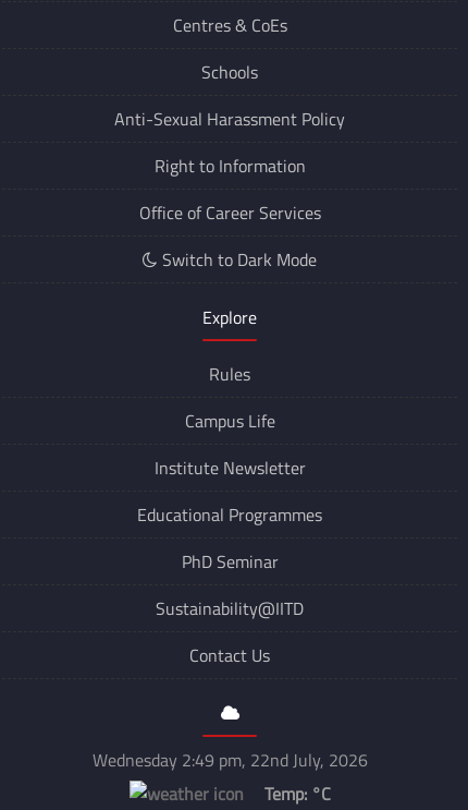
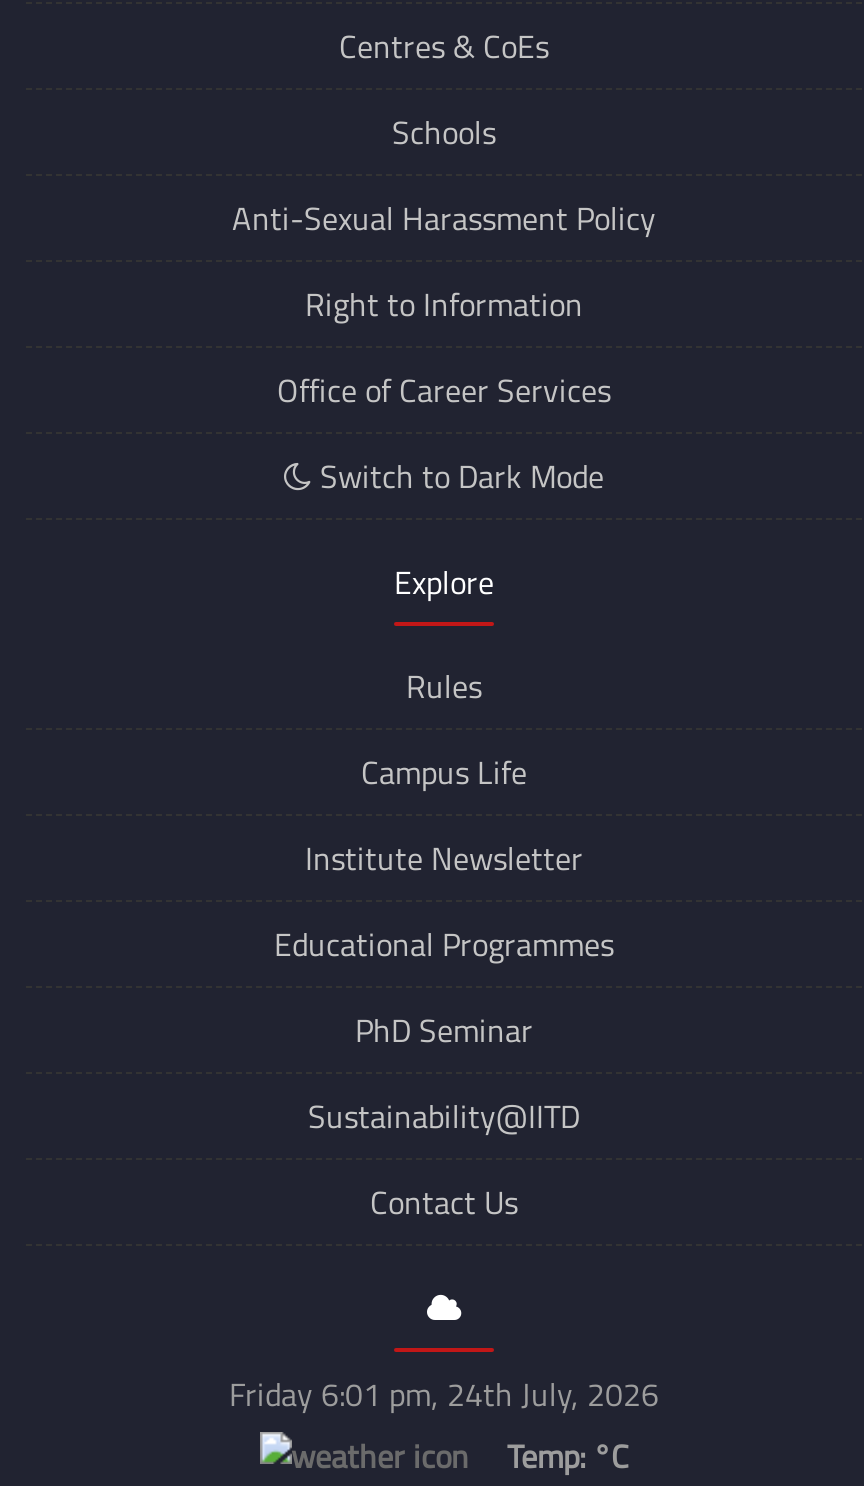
[92,747,367,773] Wednesday 2:49 pm, 22nd July, 2026 -> [229,1370,659,1418] Friday 6:01 pm, 24th July, 2026

